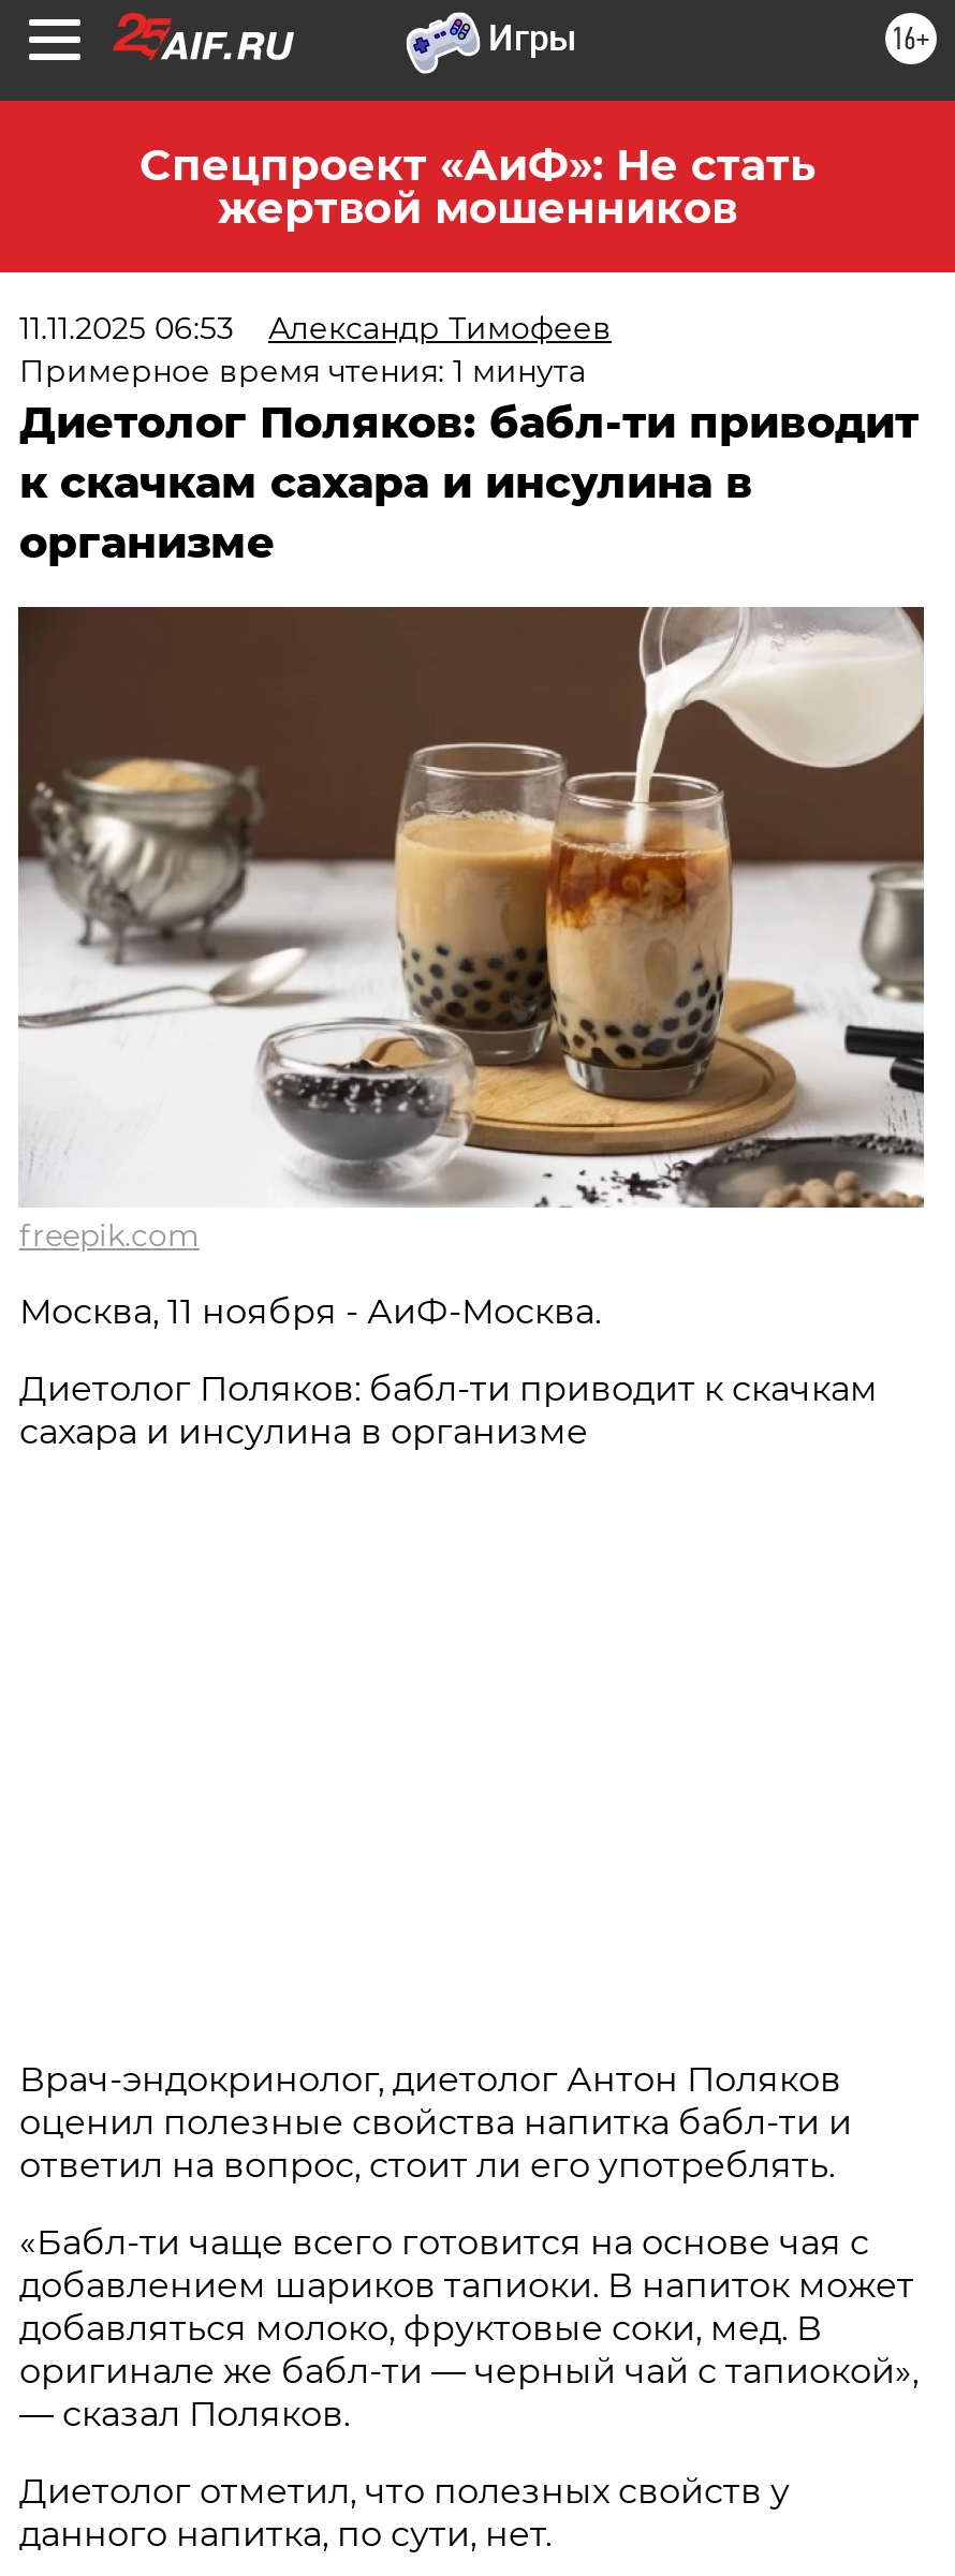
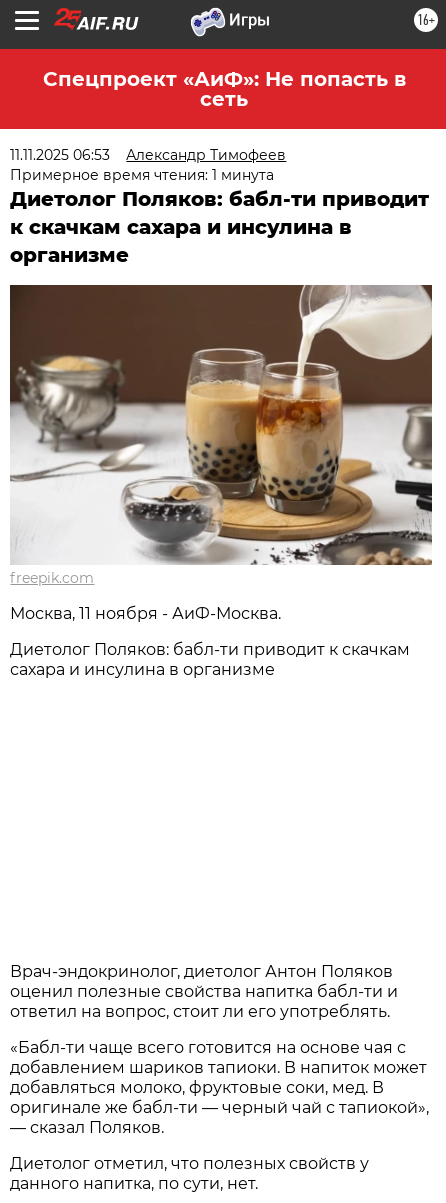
[139,139,816,234] Спецпроект «АиФ»: Не стать | жертвой мошенников -> [42,67,405,111] Спецпроект «АиФ»: Не попасть в | сеть

